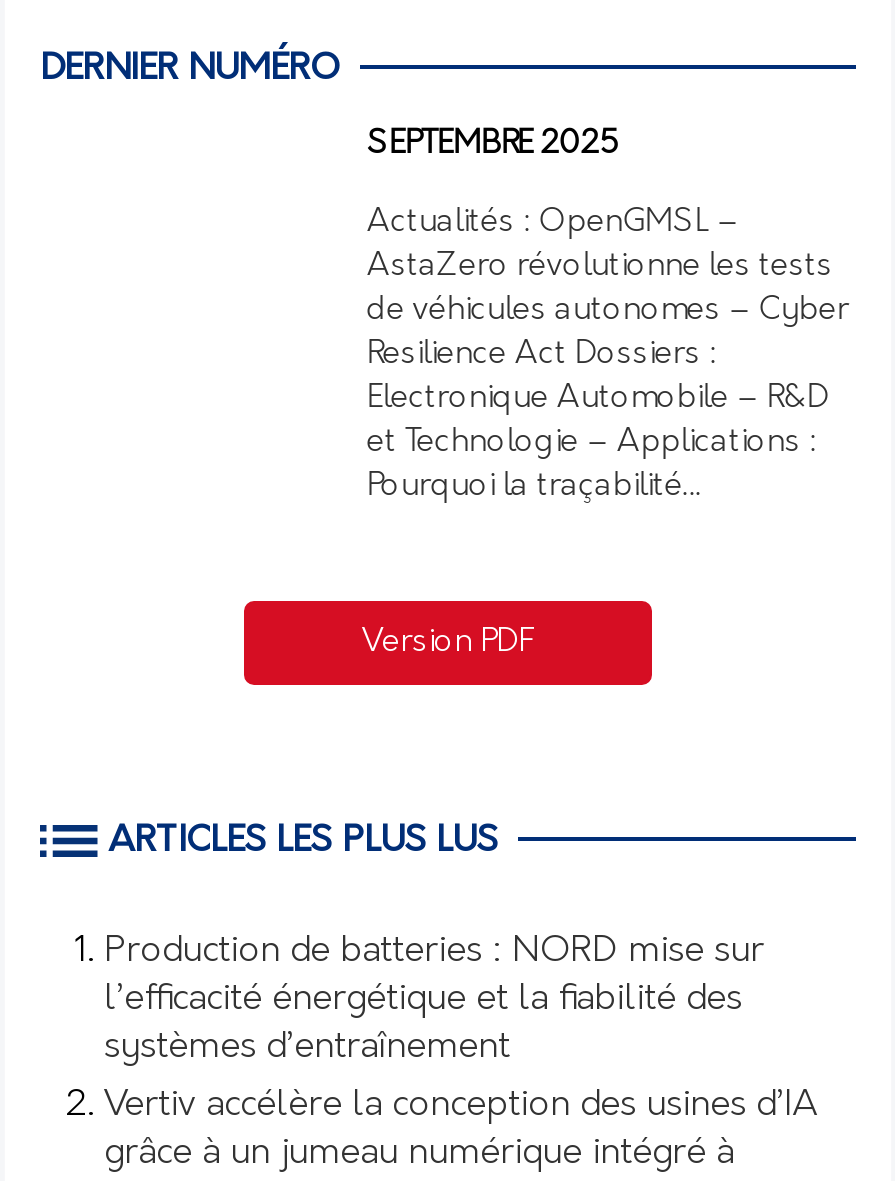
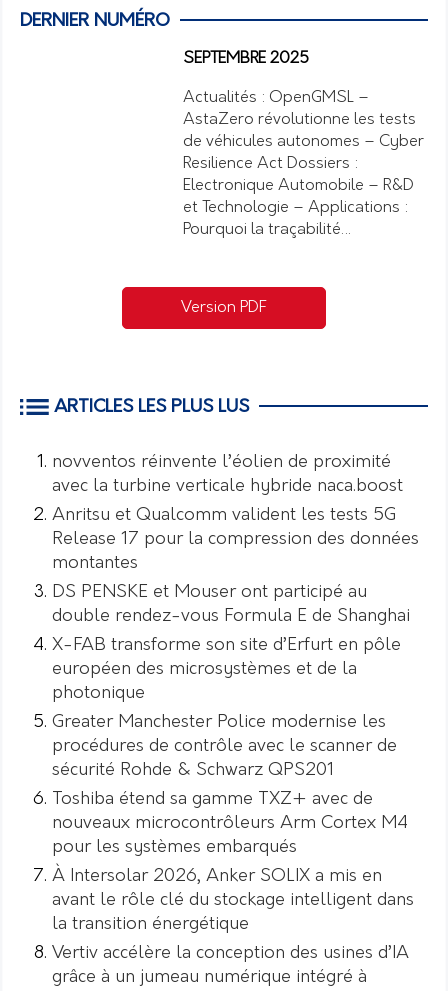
[104,933,764,1067] Production de batteries : NORD mise sur | l’efficacité énergétique et la fiabilité des | systèmes d’entraînement -> [52,453,419,934] novventos réinvente l’éolien de proximité | avec la turbine verticale hybride naca.boost | Anritsu et Qualcomm valident les tests 5G | Release 17 pour la compression des données | montantes | DS PENSKE et Mouser ont participé au | double rendez-vous Formula E de Shanghai | X-FAB transforme son site d’Erfurt en pôle | européen des microsystèmes et de la | photonique | Greater Manchester Police modernise les | procédures de contrôle avec le scanner de | sécurité Rohde & Schwarz QPS201 | Toshiba étend sa gamme TXZ+ avec de | nouveaux microcontrôleurs Arm Cortex M4 | pour les systèmes embarqués | À Intersolar 2026, Anker SOLIX a mis en | avant le rôle clé du stockage intelligent dans | la transition énergétique

